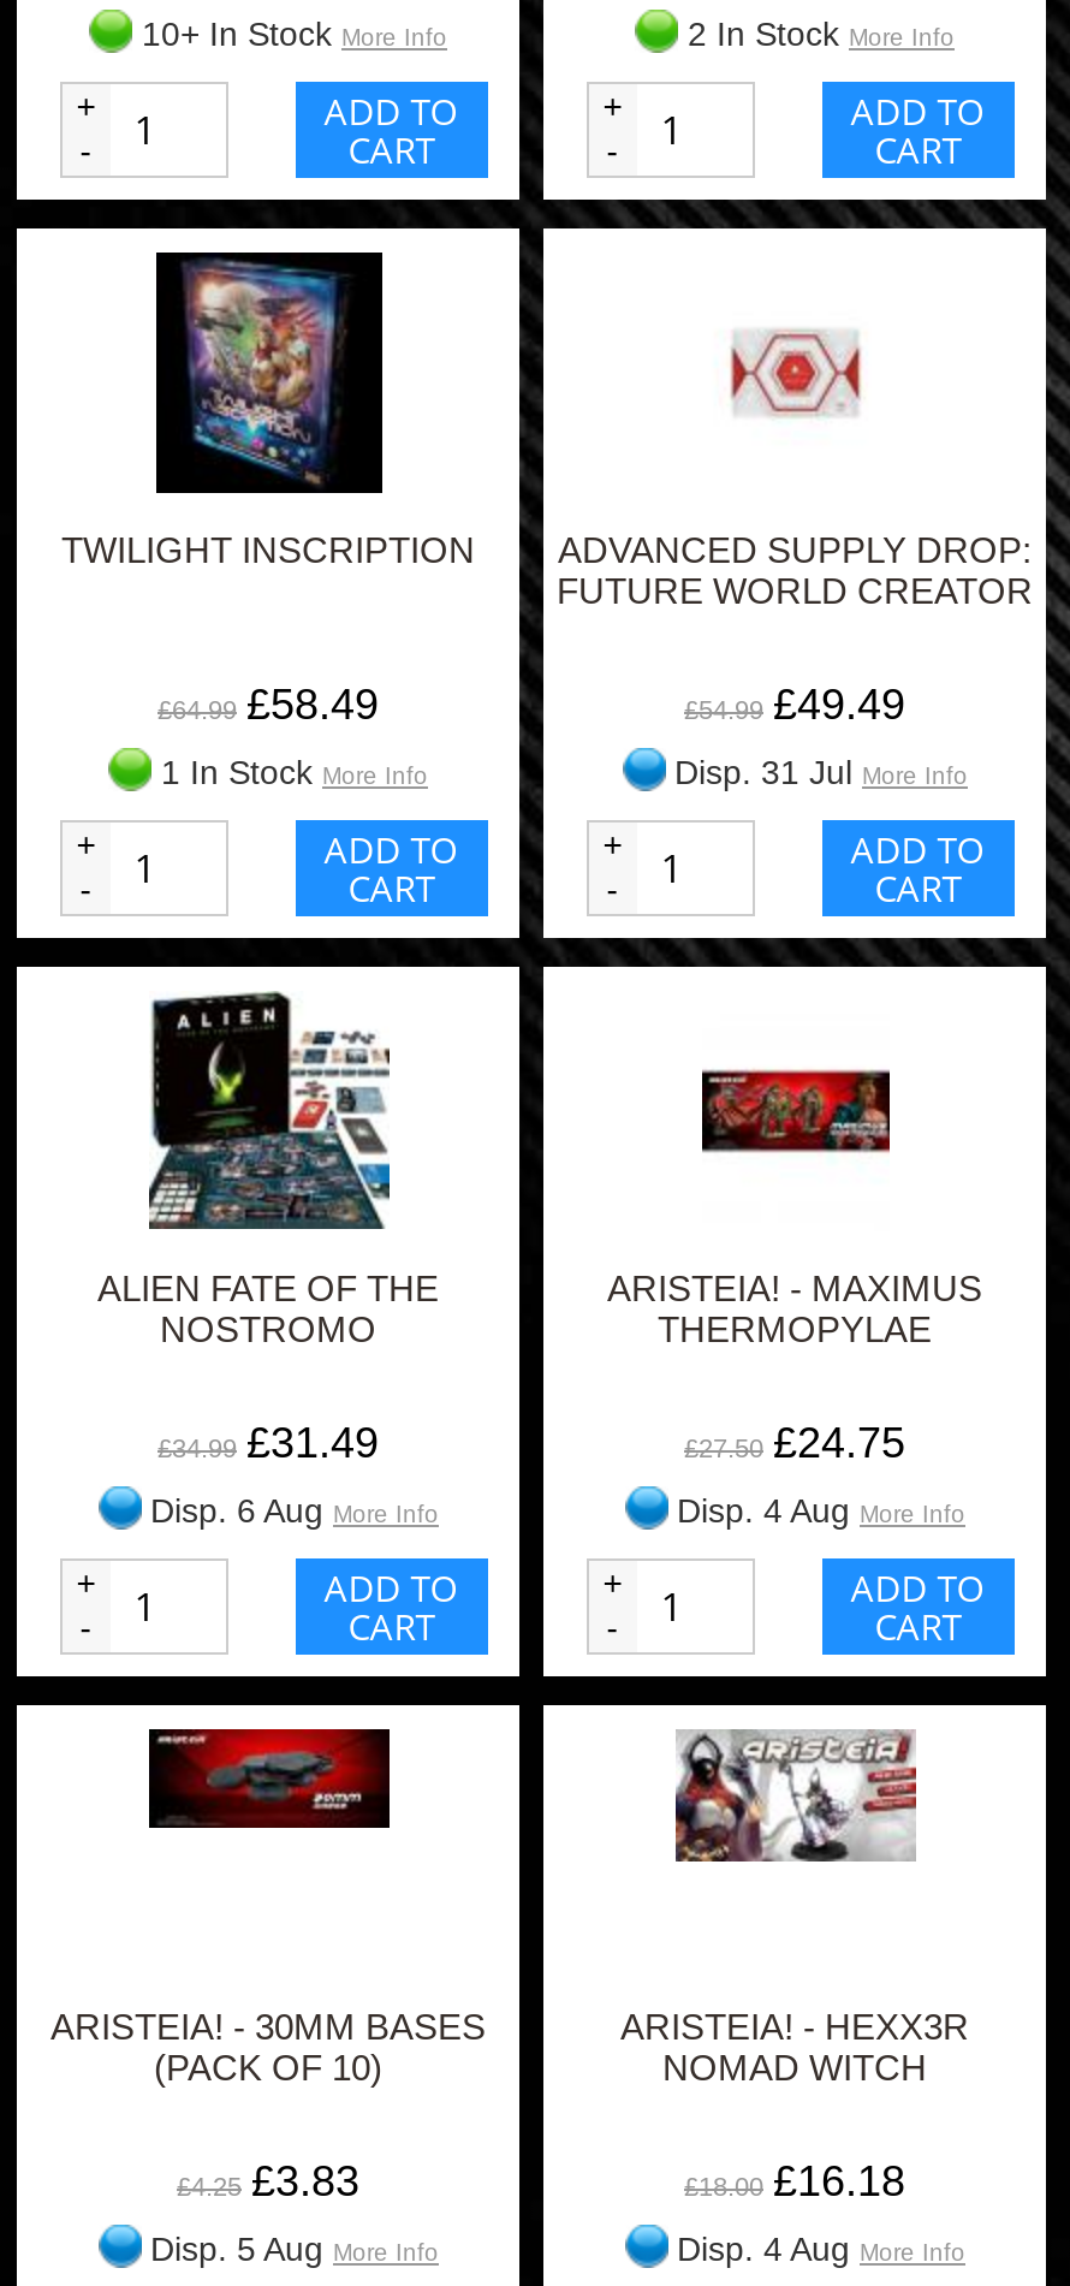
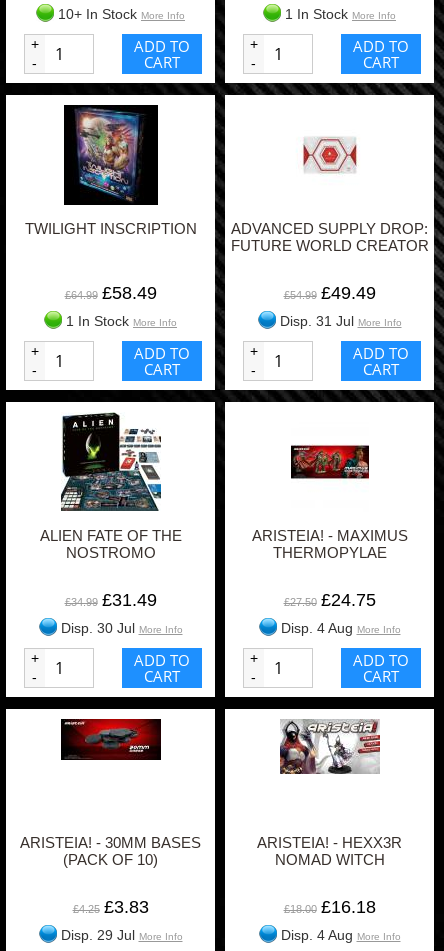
[678,14,955,53] 2 In Stock More Info -> [281,6,396,22] 1 In Stock More Info
[141,1491,439,1530] Disp. 6 Aug More Info -> [56,620,182,636] Disp. 30 Jul More Info
[141,2229,439,2268] Disp. 5 Aug More Info -> [56,927,182,943] Disp. 29 Jul More Info

